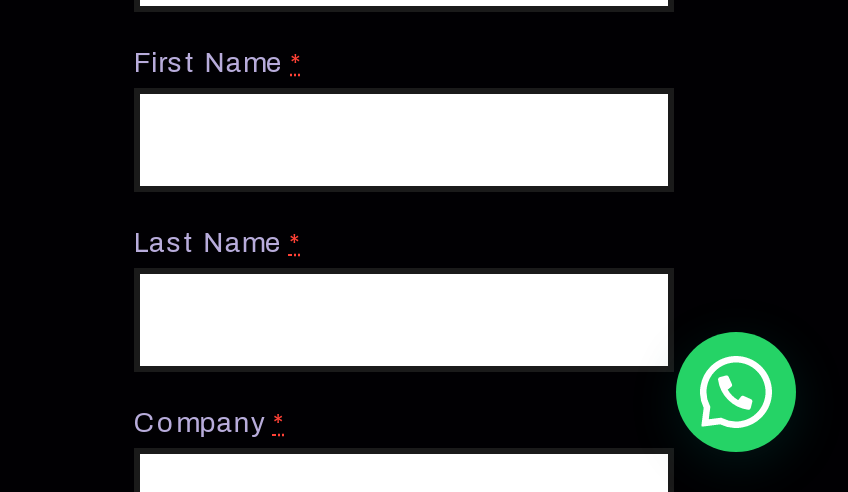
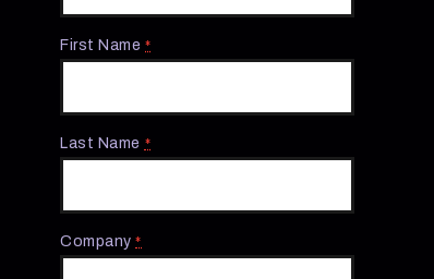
[674,330,798,454] [image] -> none

